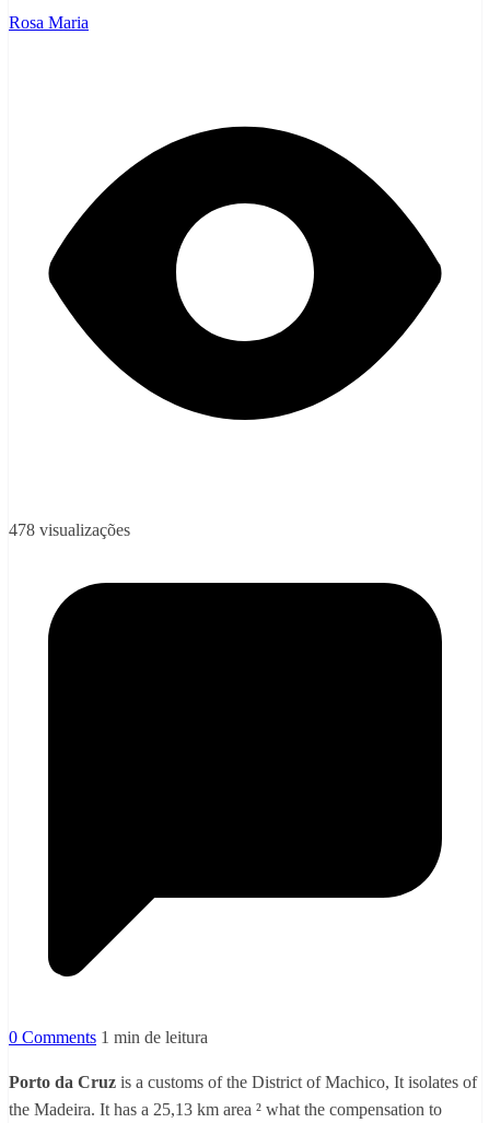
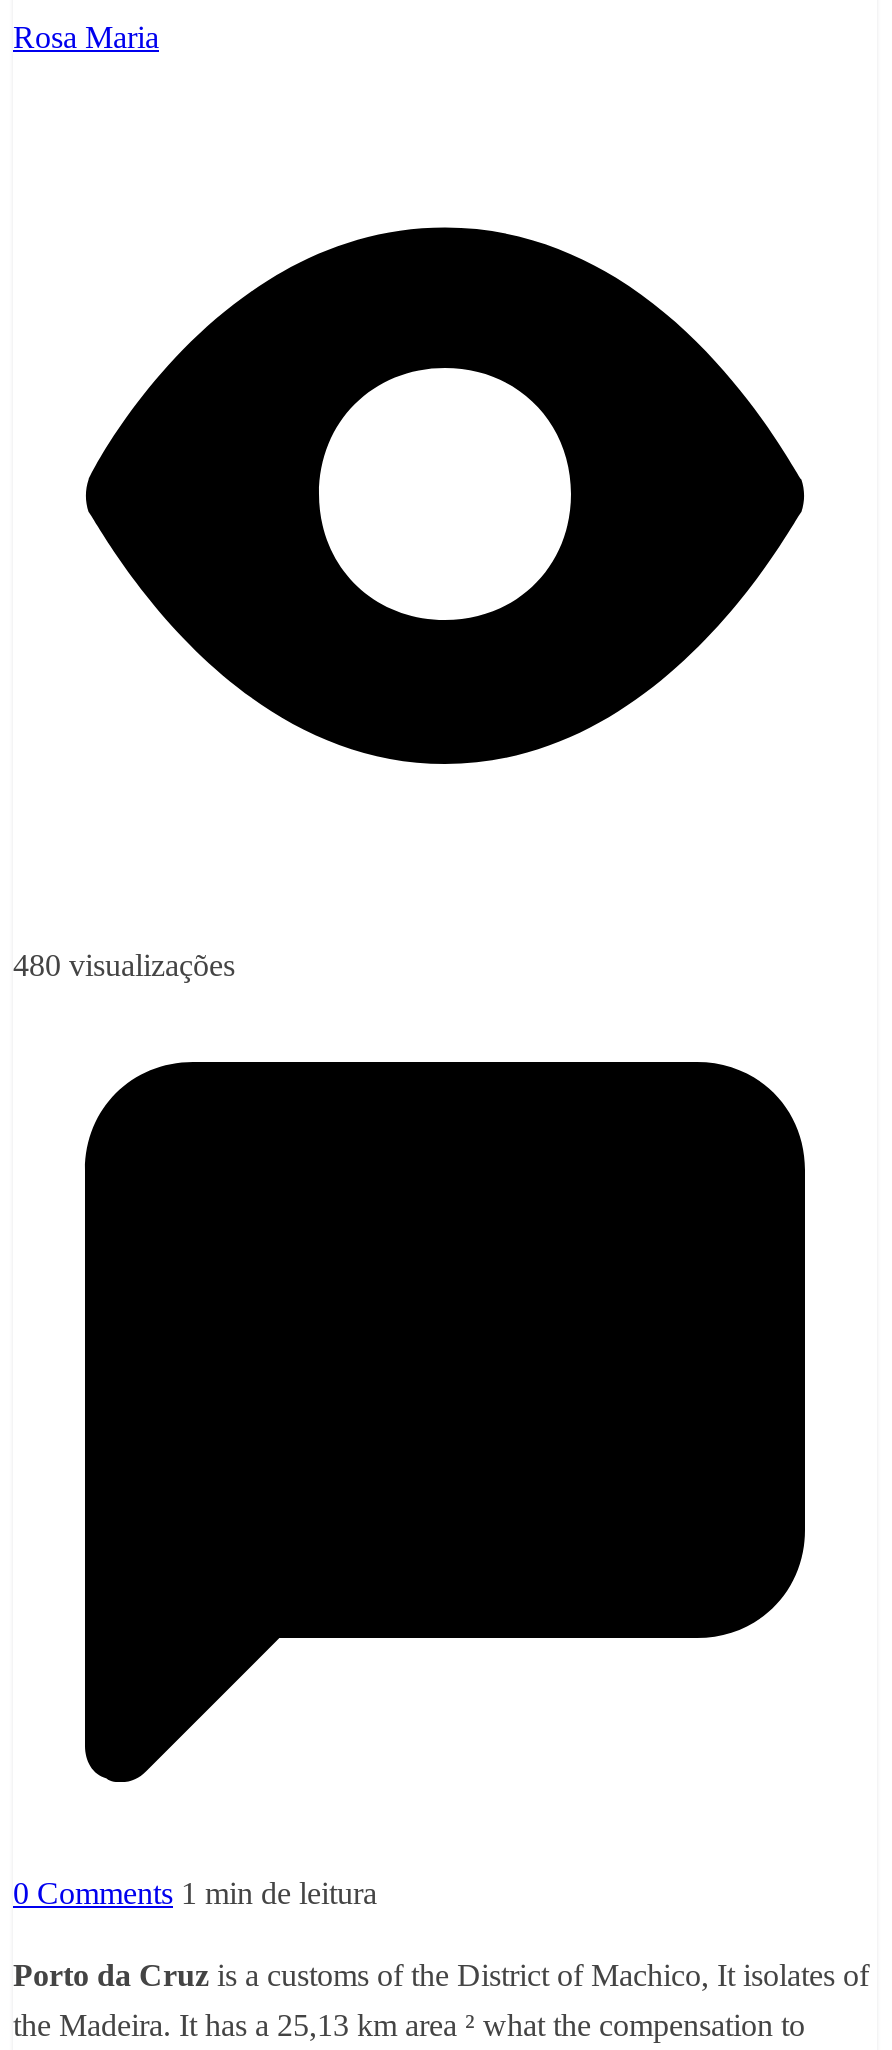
[9,520,130,539] 478 visualizações -> [13,947,235,981] 480 visualizações

